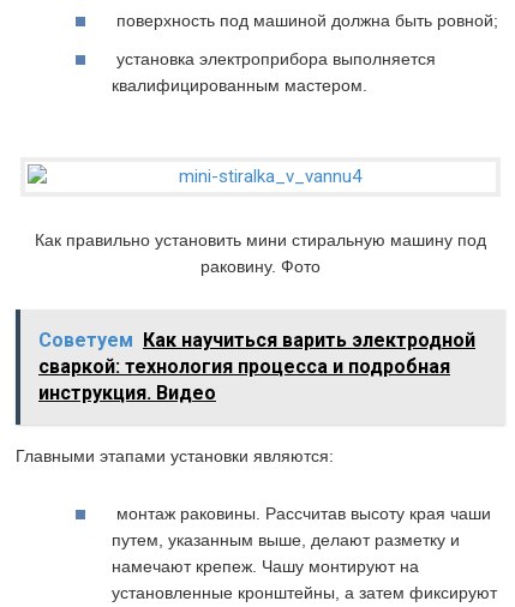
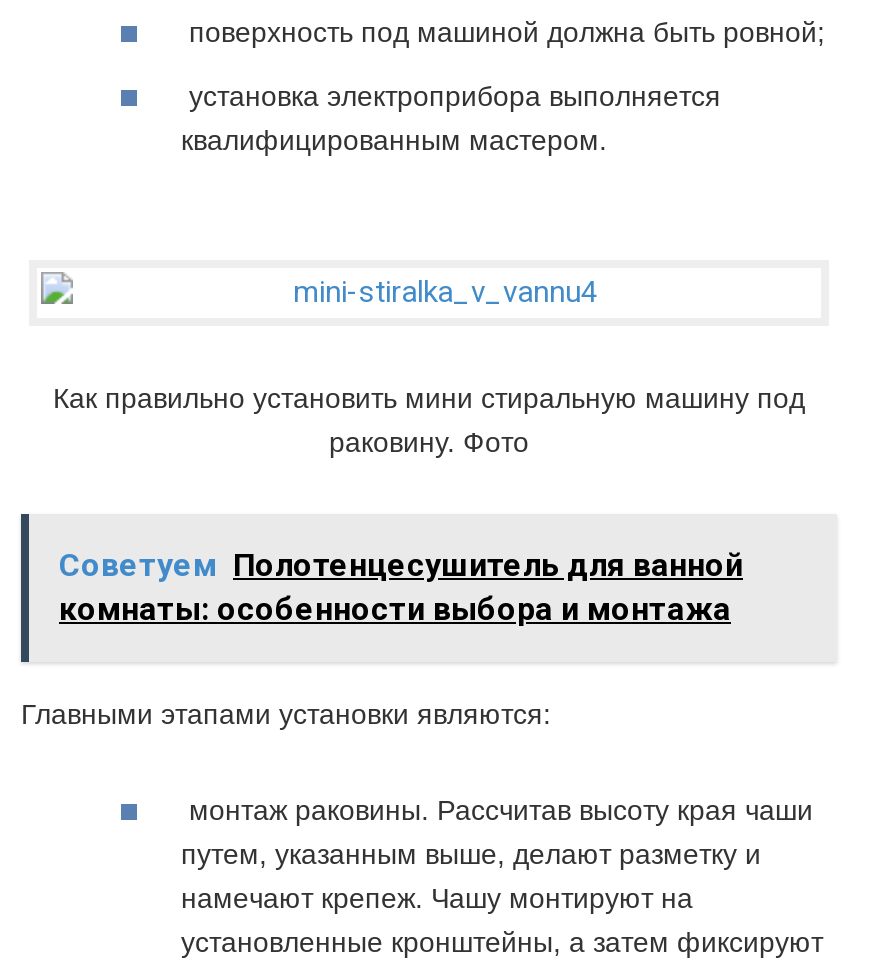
[38,329,475,405] Советуем Как научиться варить электродной | сваркой: технология процесса и подробная | инструкция. Видео -> [59,546,743,628] Советуем Полотенцесушитель для ванной | комнаты: особенности выбора и монтажа

